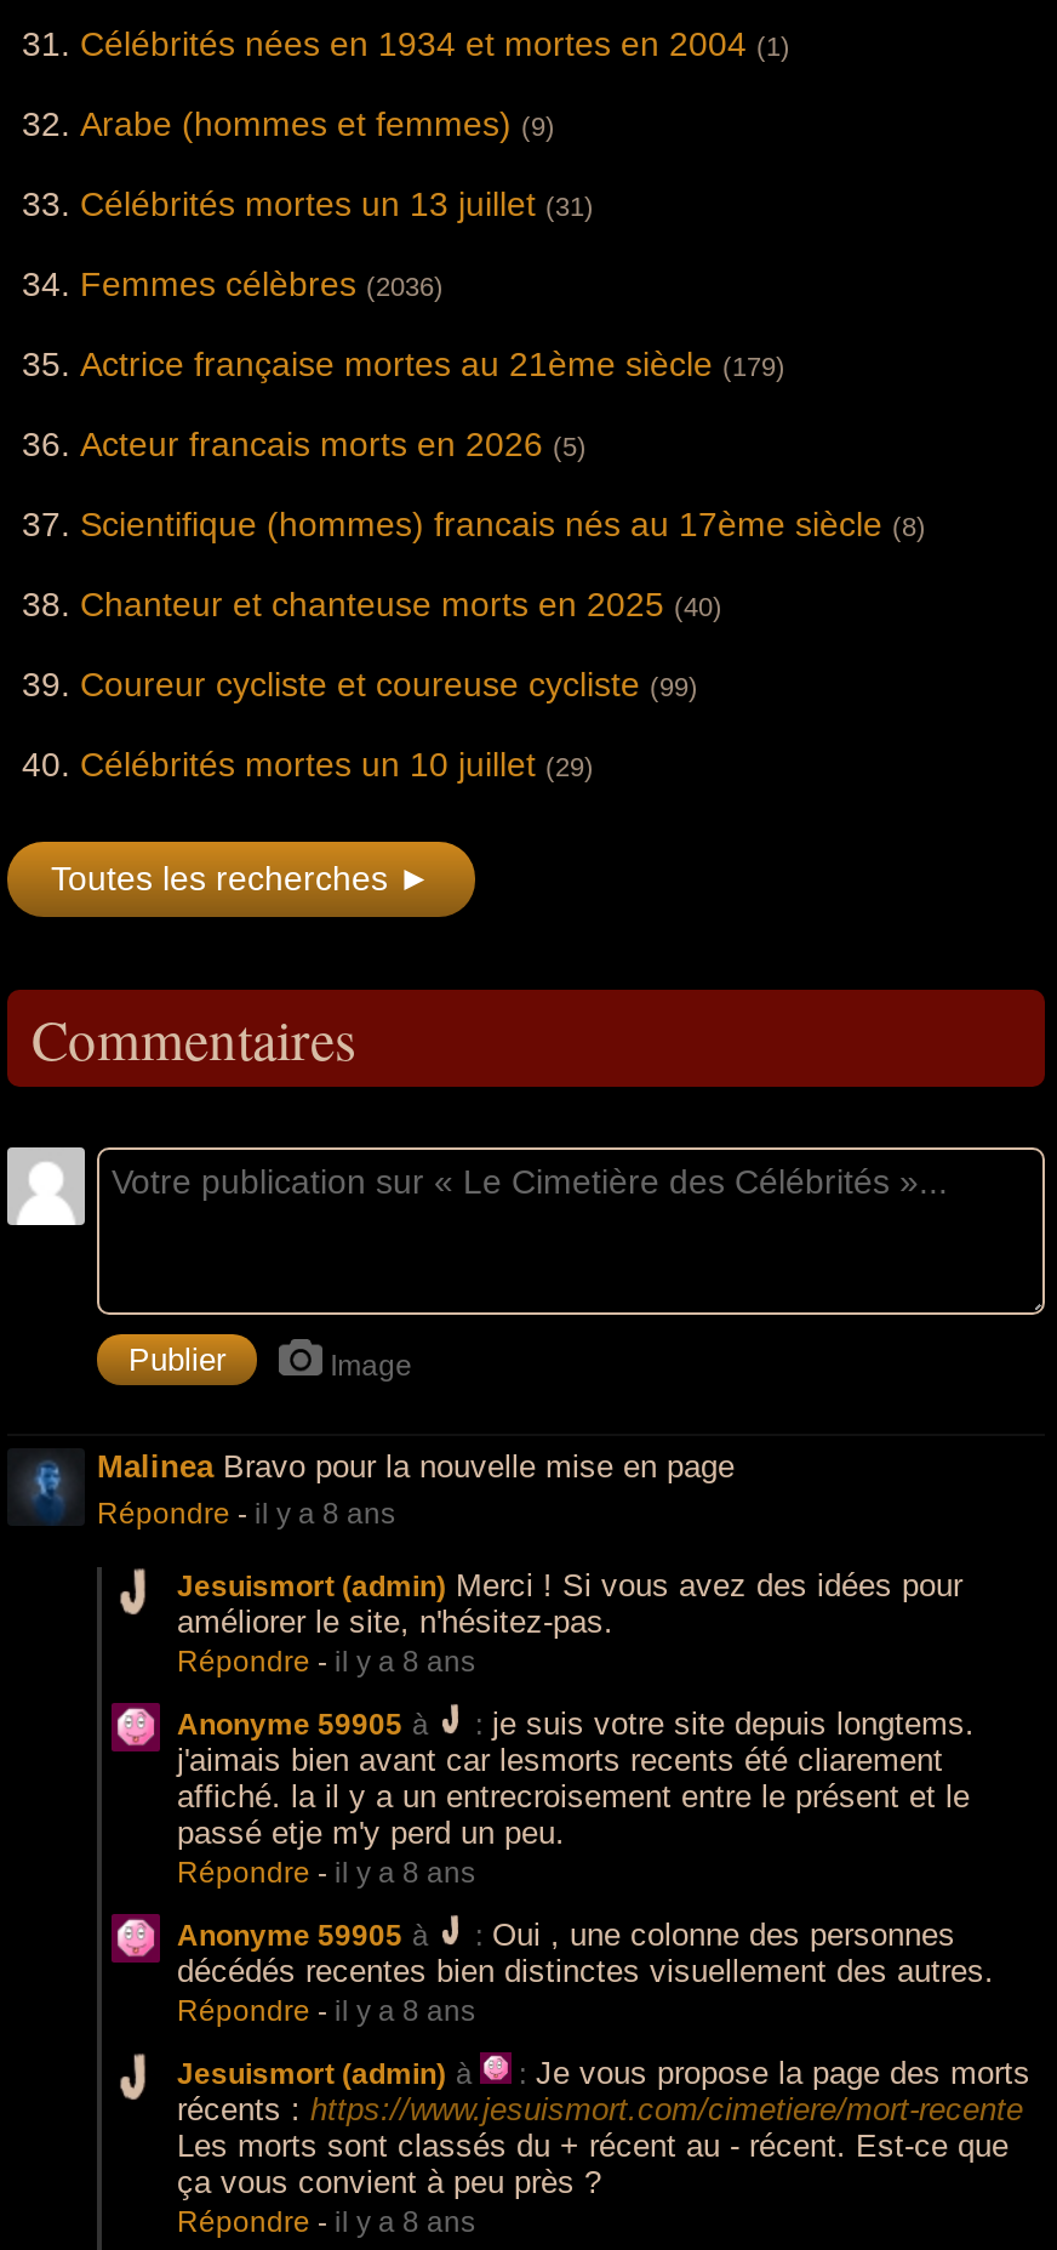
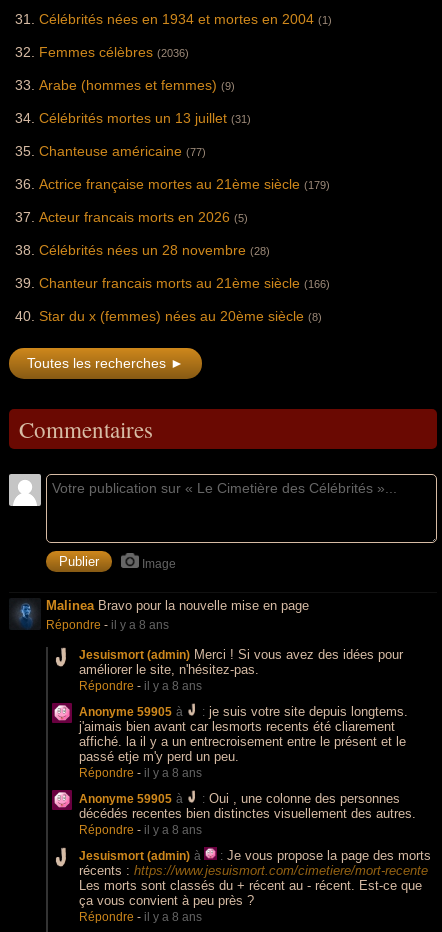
moved [80,105,594,223] -> [39,77,251,126]: Arabe (hommes et femmes) (9) | Célébrités mortes un 13 juillet (31)
none -> [39,143,206,159] Chanteuse américaine (77)
moved [80,265,444,303] -> [39,44,189,60]: Femmes célèbres (2036)
moved [80,345,785,464] -> [39,176,330,225]: Actrice française mortes au 21ème siècle (179) | Acteur francais morts en 2026 (5)
[80,505,926,784] Scientifique (hommes) francais nés au 17ème siècle (8) | Chanteur et chanteuse morts en 2025 (40) | Coureur cycliste et coureuse cycliste (99) | Célébrités mortes un 10 juillet (29) -> [39,242,330,324] Célébrités nées un 28 novembre (28) | Chanteur francais morts au 21ème siècle (166) | Star du x (femmes) nées au 20ème siècle (8)

